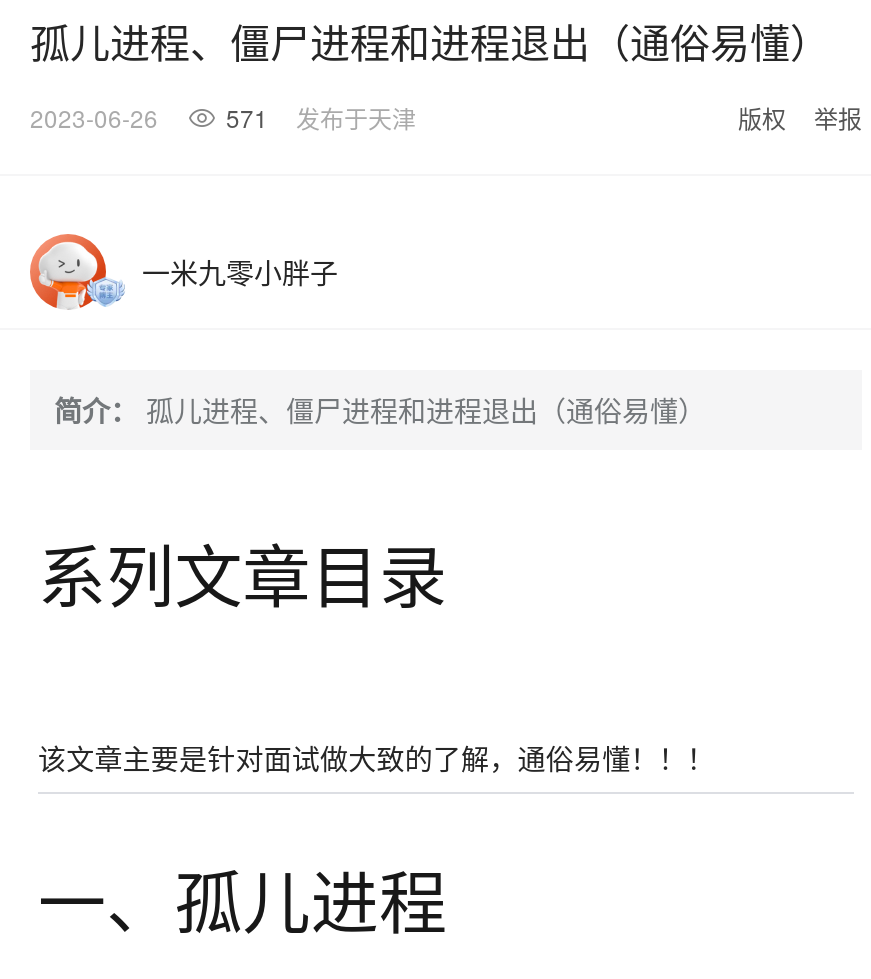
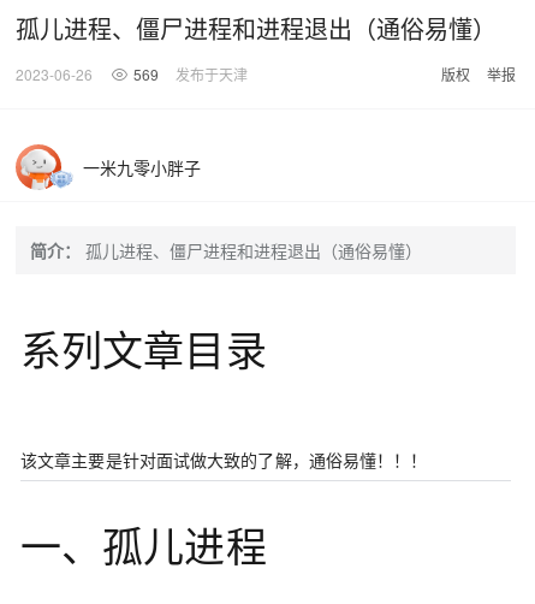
[30,100,416,134] 2023-06-26 571 发布于天津 -> [16,64,248,84] 2023-06-26 569 发布于天津

